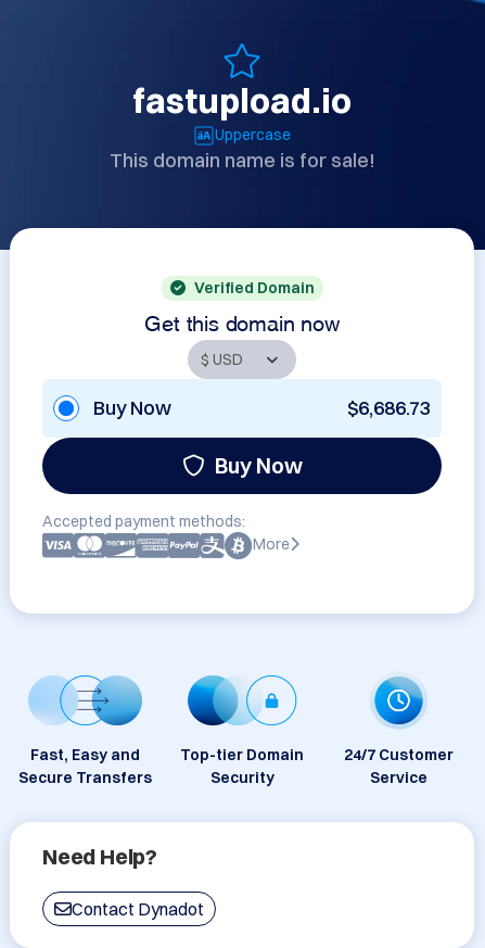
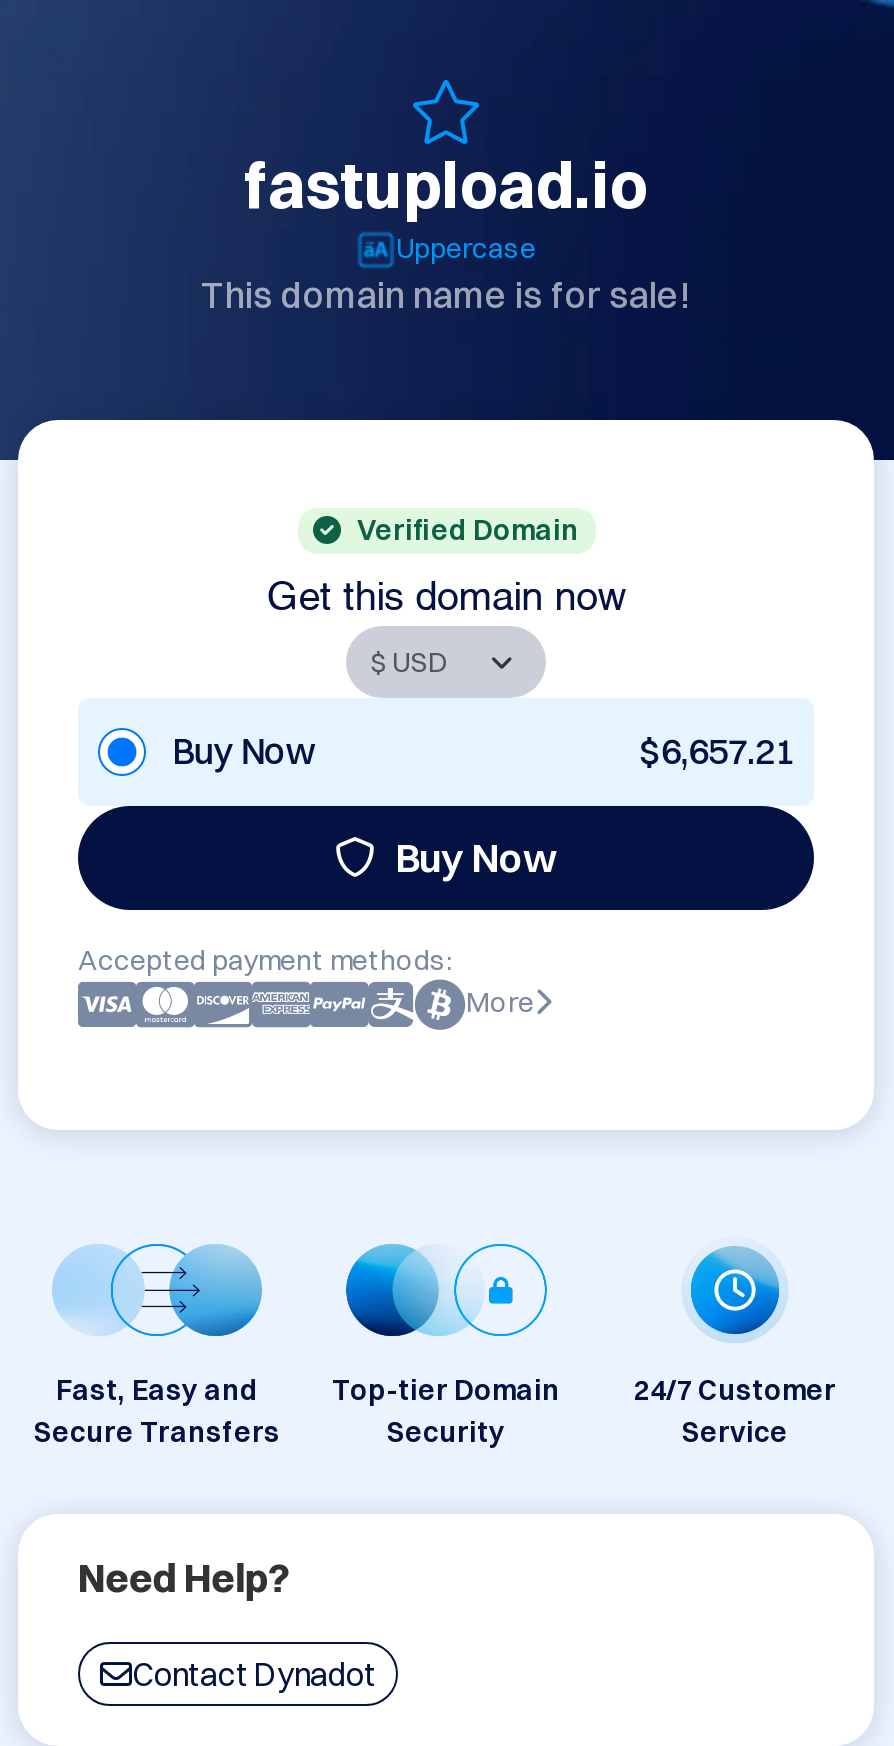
[347,395,431,420] $6,686.73 -> [639,728,794,774] $6,657.21

